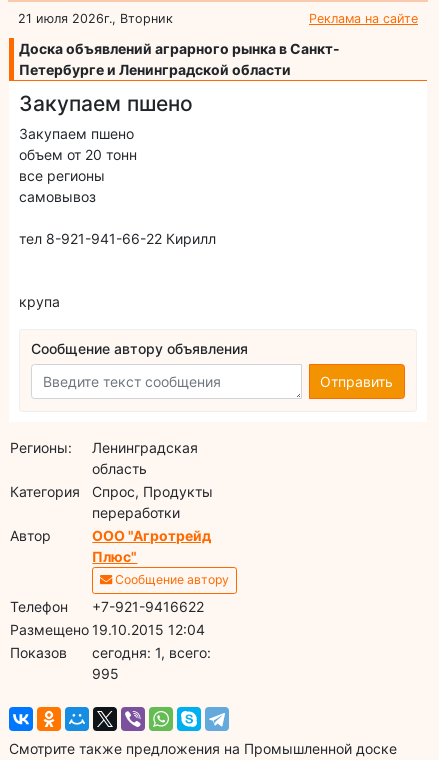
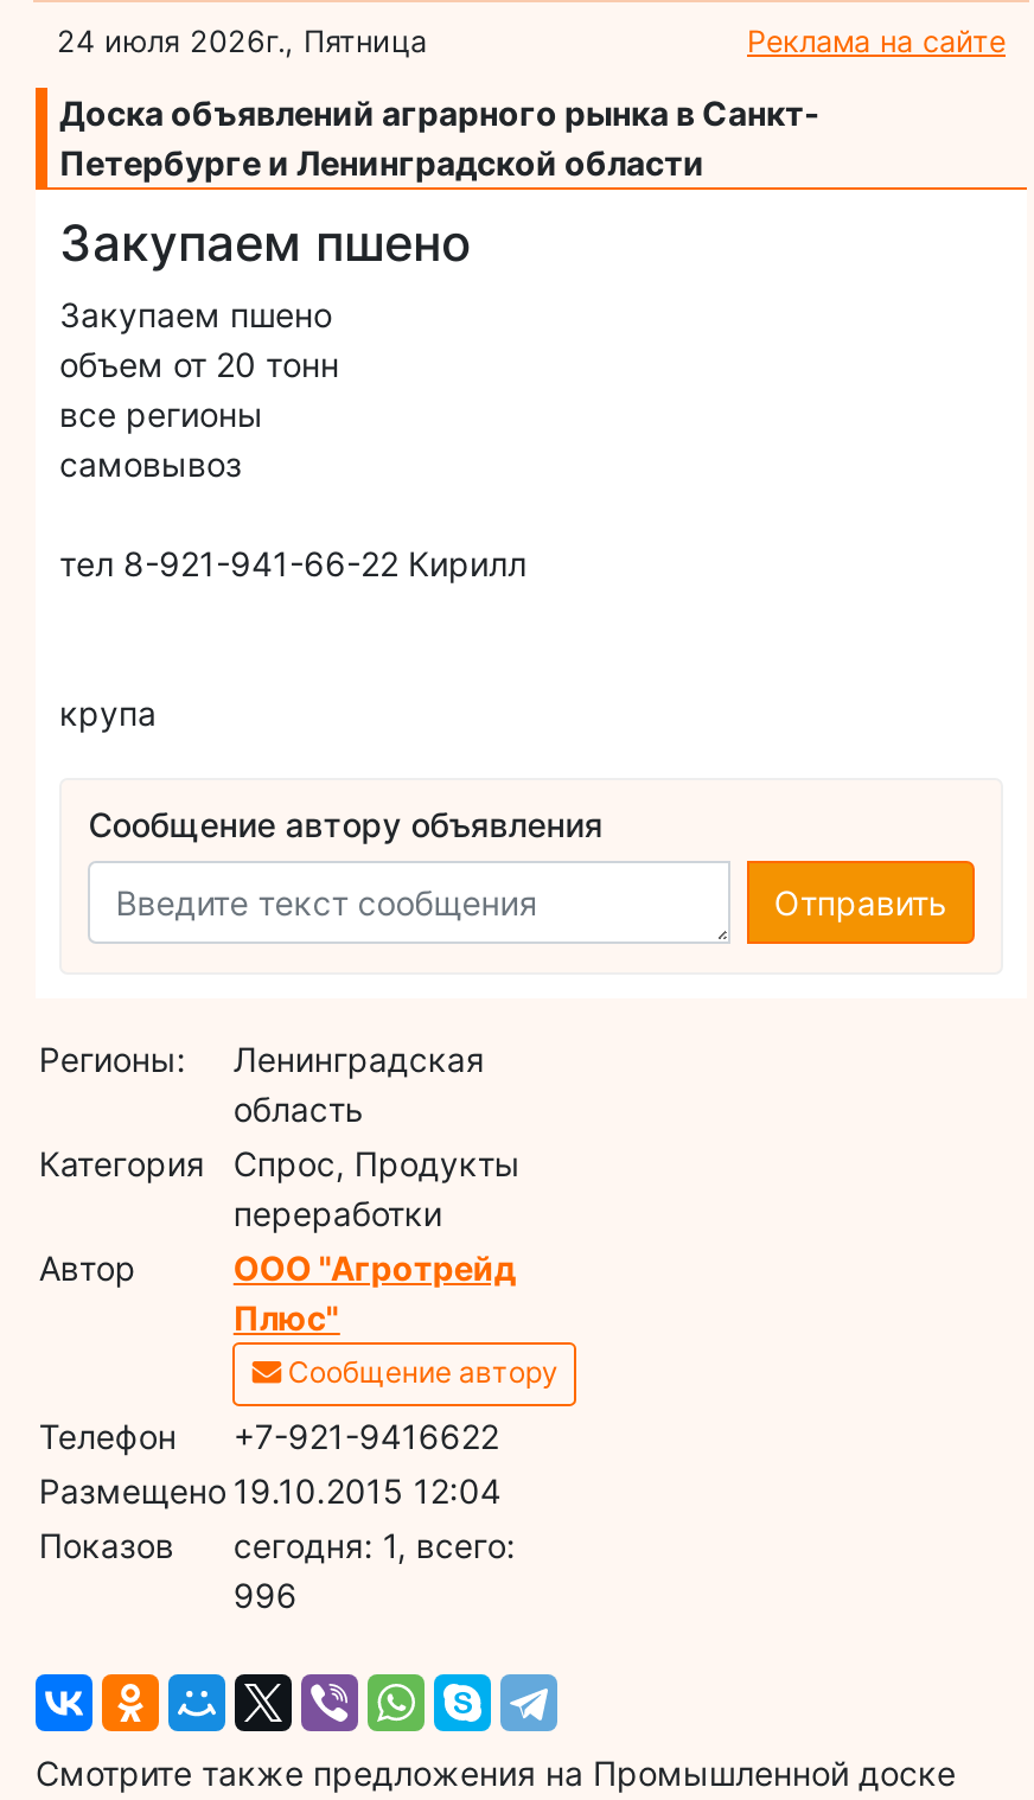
[18,11,173,26] 21 июля 2026г., Вторник -> [57,23,427,59] 24 июля 2026г., Пятница
[92,665,119,682] 995 -> [233,1574,297,1614] 996

